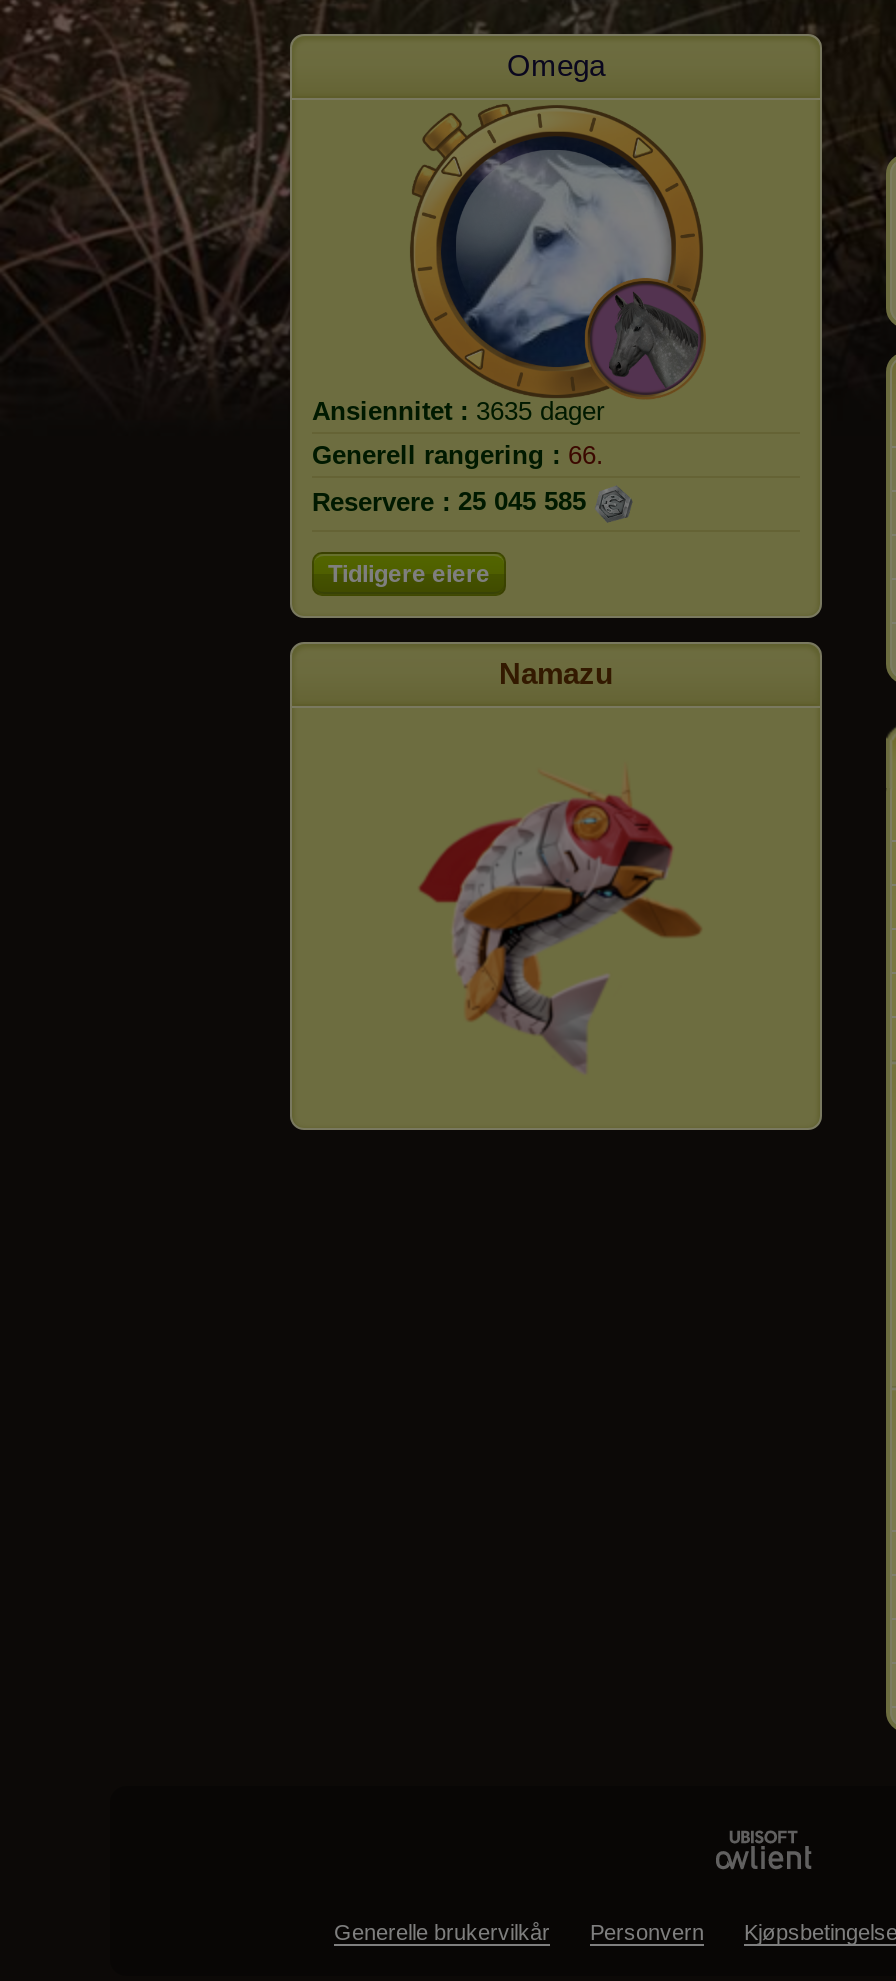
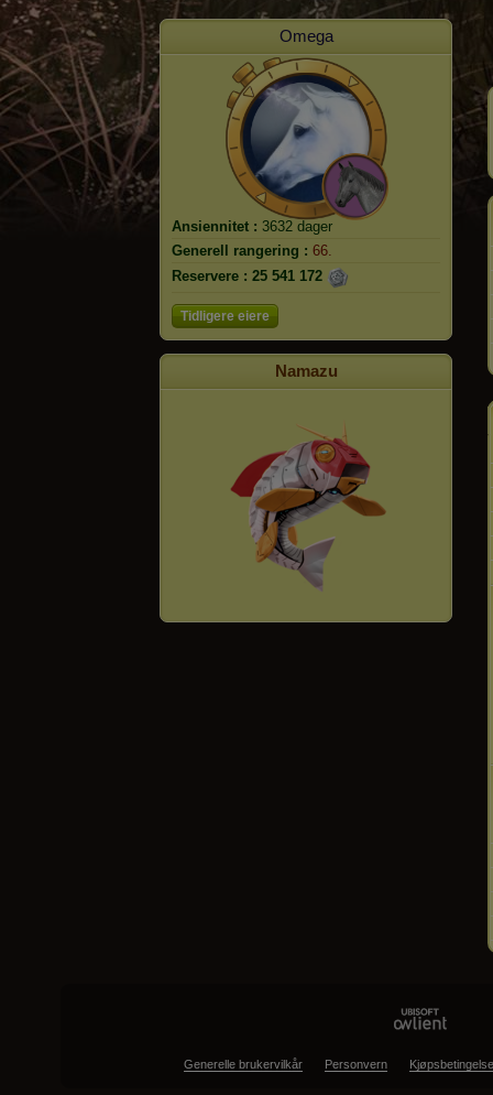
[312,396,604,426] Ansiennitet : 3635 dager -> [172,218,332,235] Ansiennitet : 3632 dager
[312,487,586,517] Reservere : 25 045 585 -> [172,268,322,285] Reservere : 25 541 172

